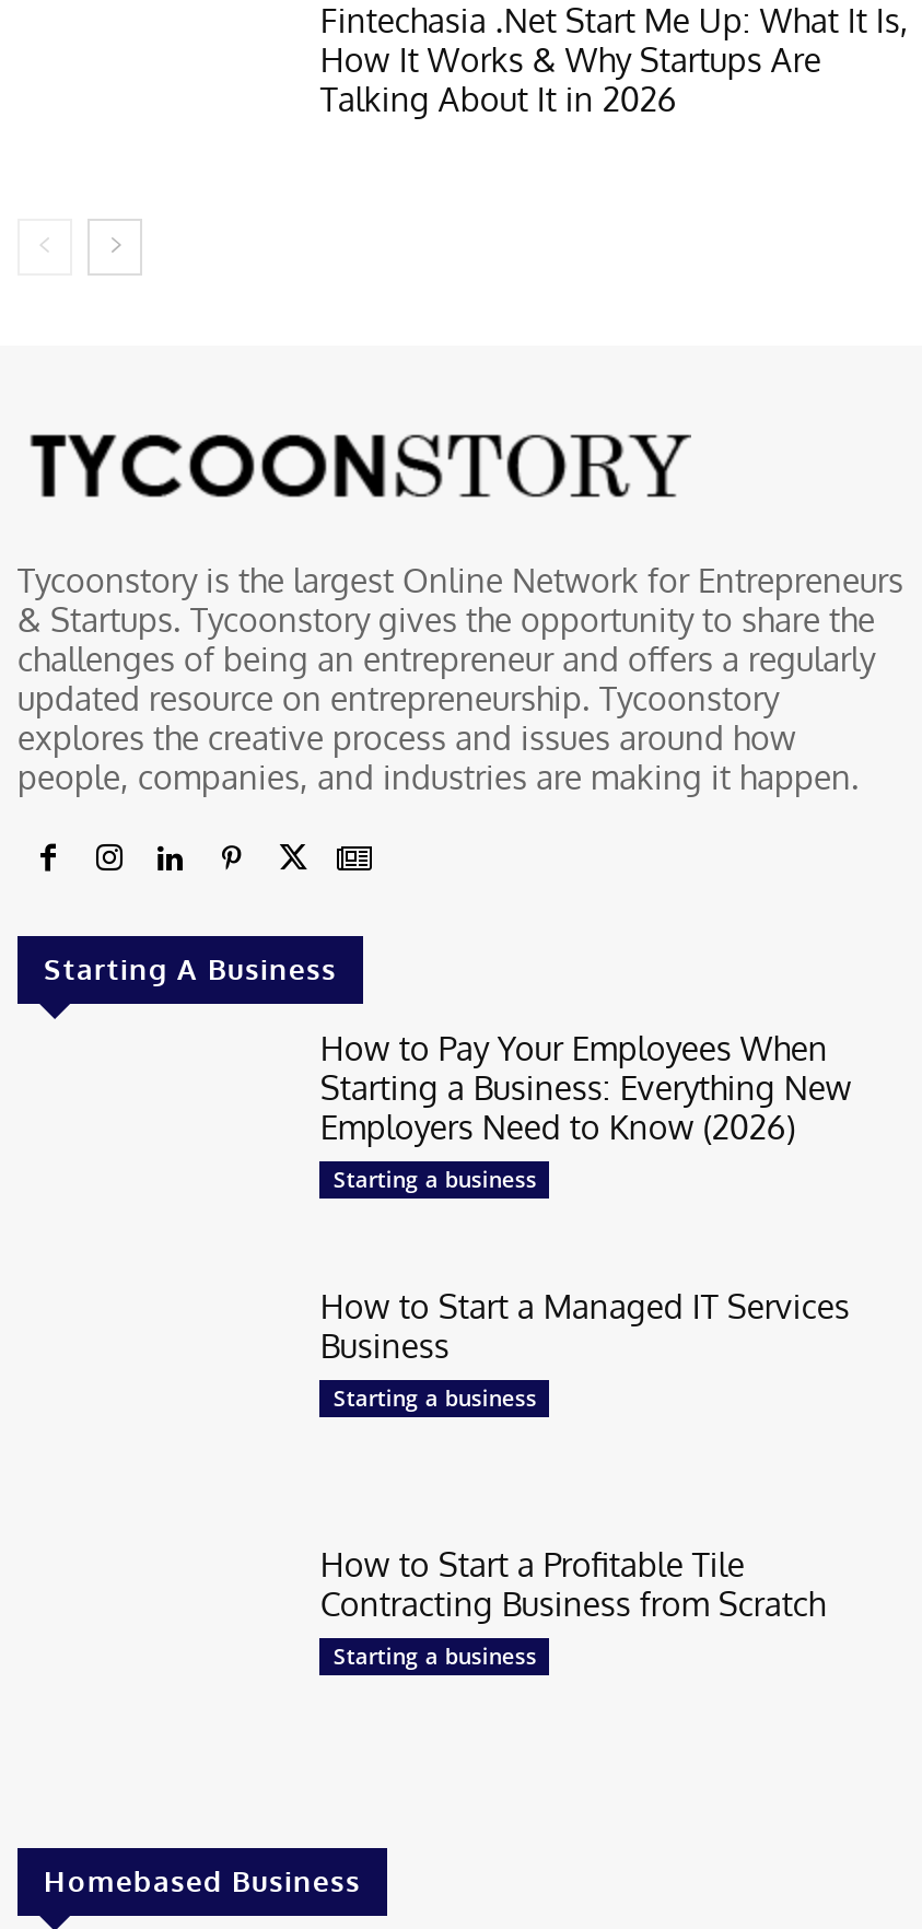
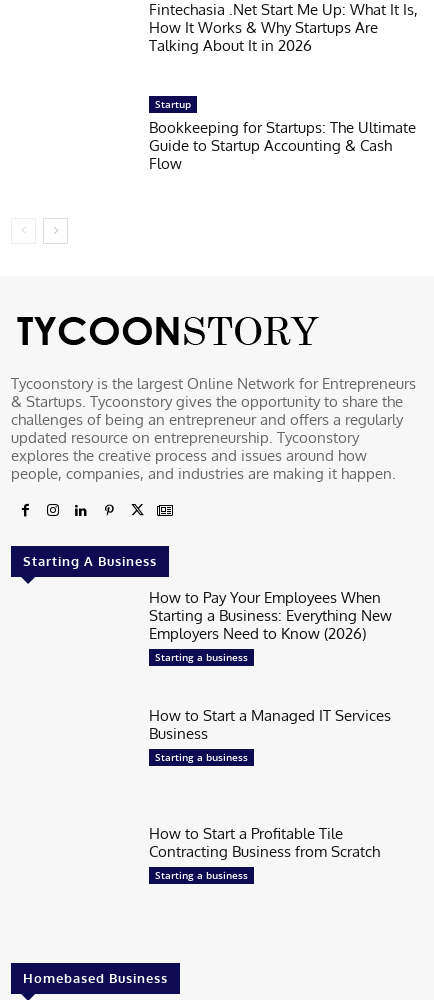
none -> [149,97,416,173] Startup | Bookkeeping for Startups: The Ultimate | Guide to Startup Accounting & Cash | Flow

